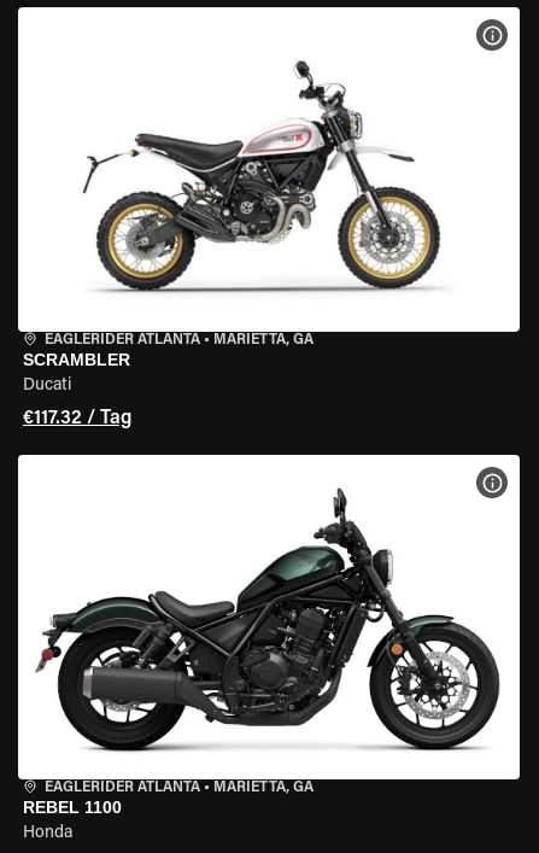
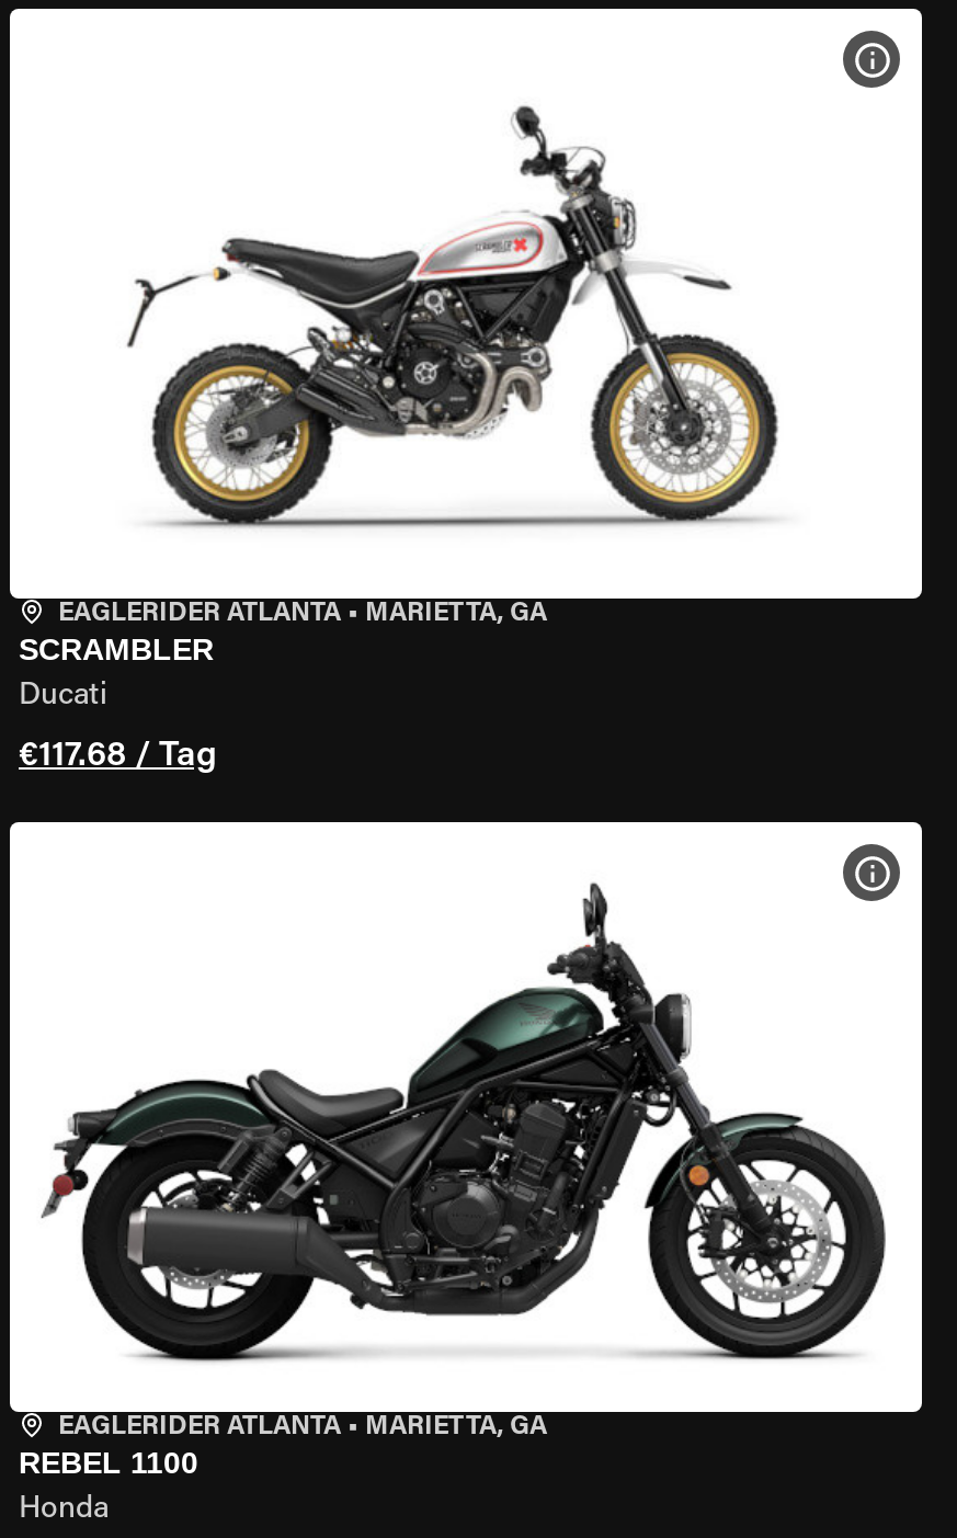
[23,409,131,428] €117.32 / Tag -> [19,739,216,774] €117.68 / Tag

